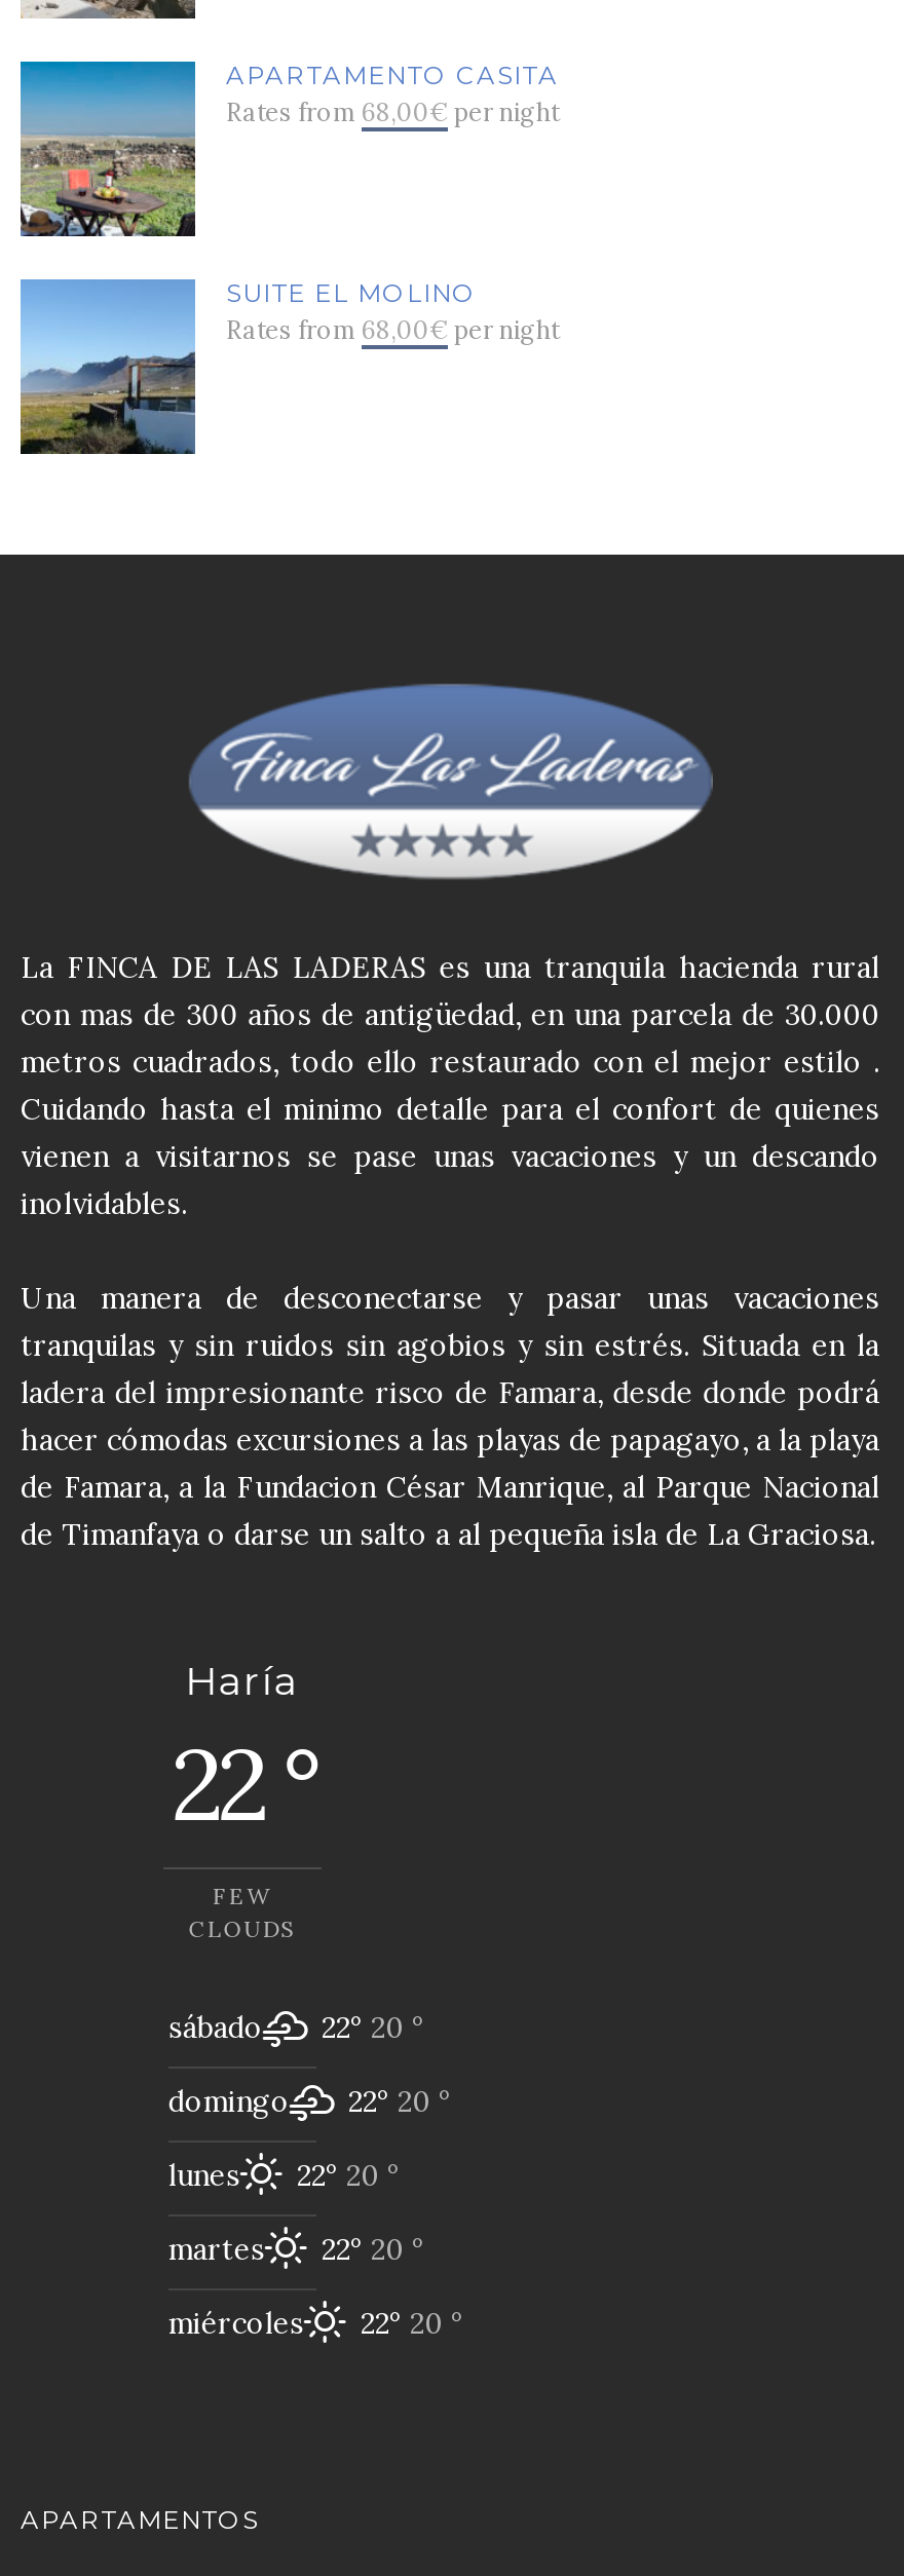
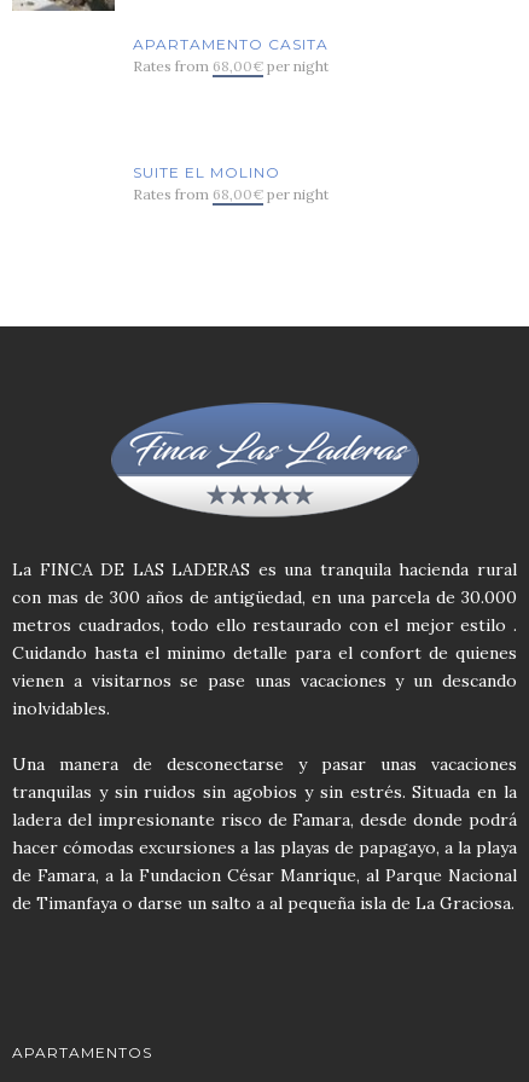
[18,60,197,238] [image] -> none
[18,277,197,456] [image] -> none
[168,1655,463,2341] Haría | 22 ° | FEW | CLOUDS | sábado | 22° 20 ° | domingo | 22° 20 ° | lunes | 22° 20 ° | martes | 22° 20 ° | miércoles | 22° 20 ° -> none

